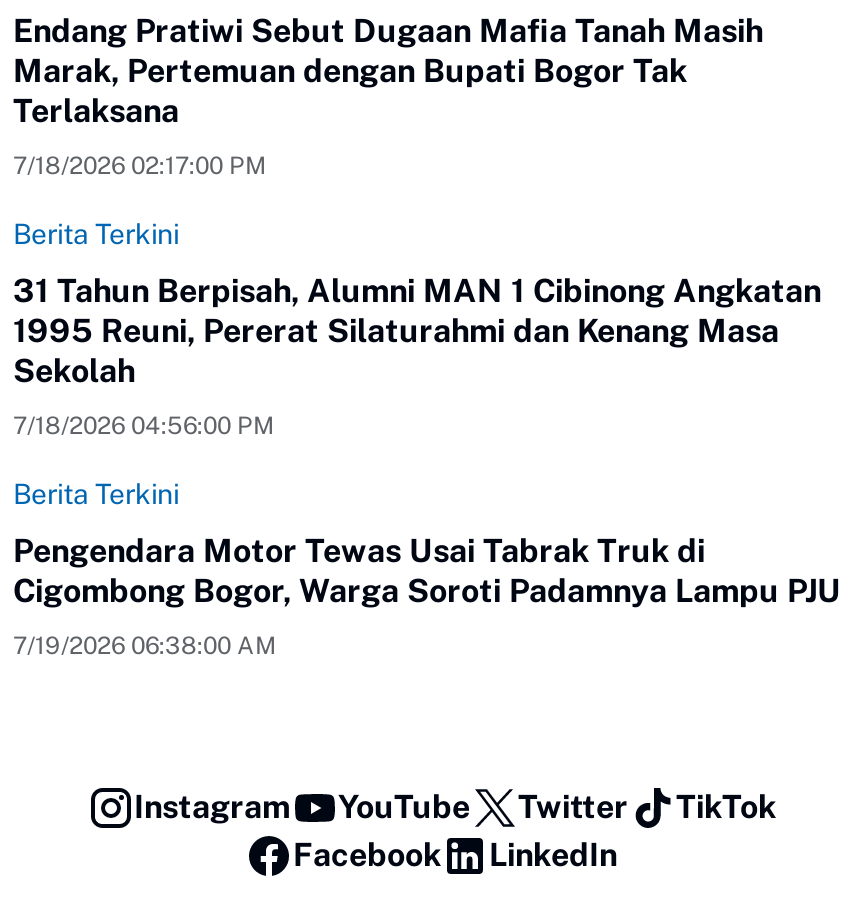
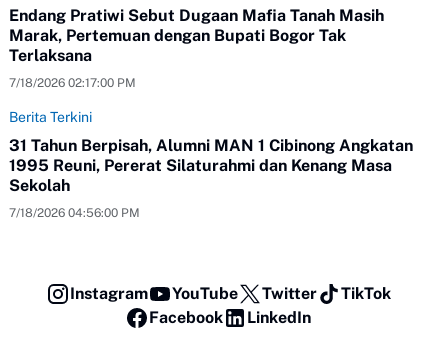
[13,477,841,659] Berita Terkini | Pengendara Motor Tewas Usai Tabrak Truk di | Cigombong Bogor, Warga Soroti Padamnya Lampu PJU | 7/19/2026 06:38:00 AM -> none

